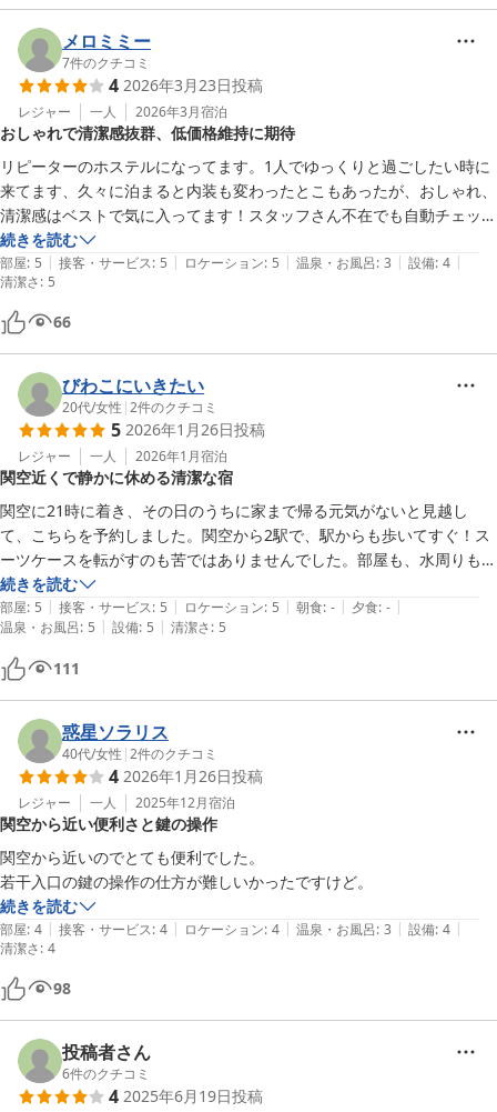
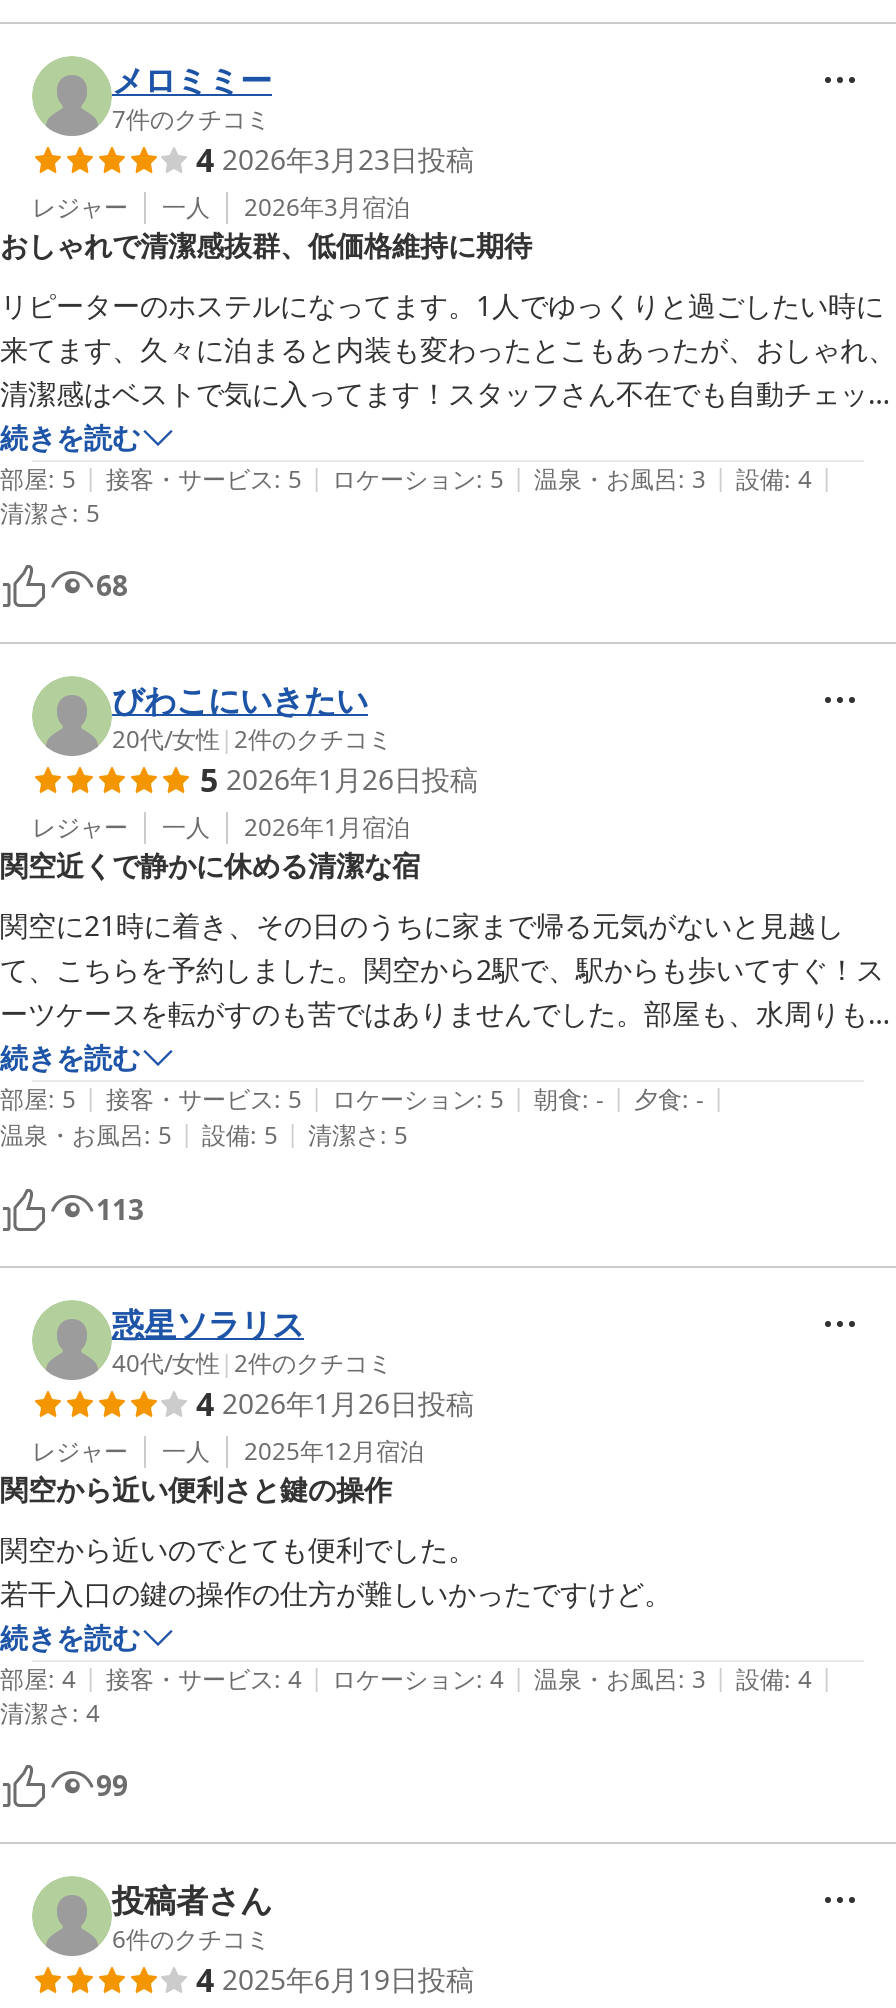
[53,311,71,332] 66 -> [96,566,128,604] 68
[53,658,80,679] 111 -> [96,1190,144,1228] 113
[53,978,71,999] 98 -> [96,1766,128,1804] 99

